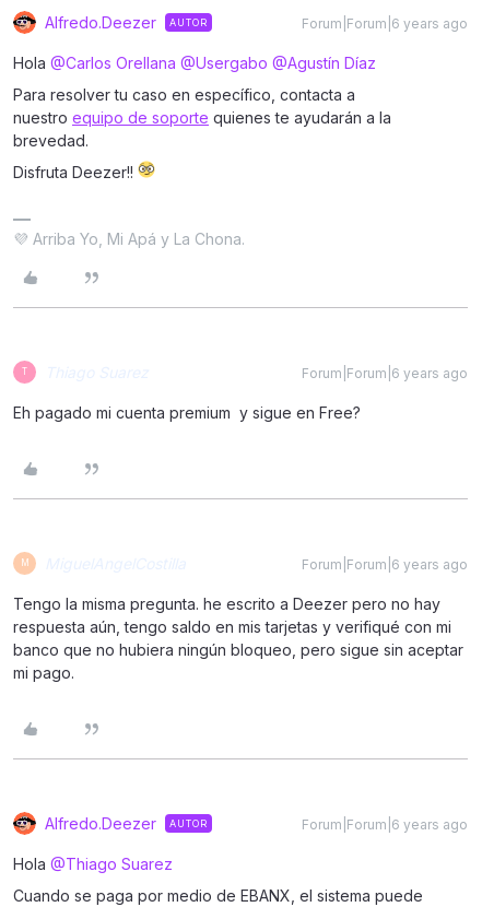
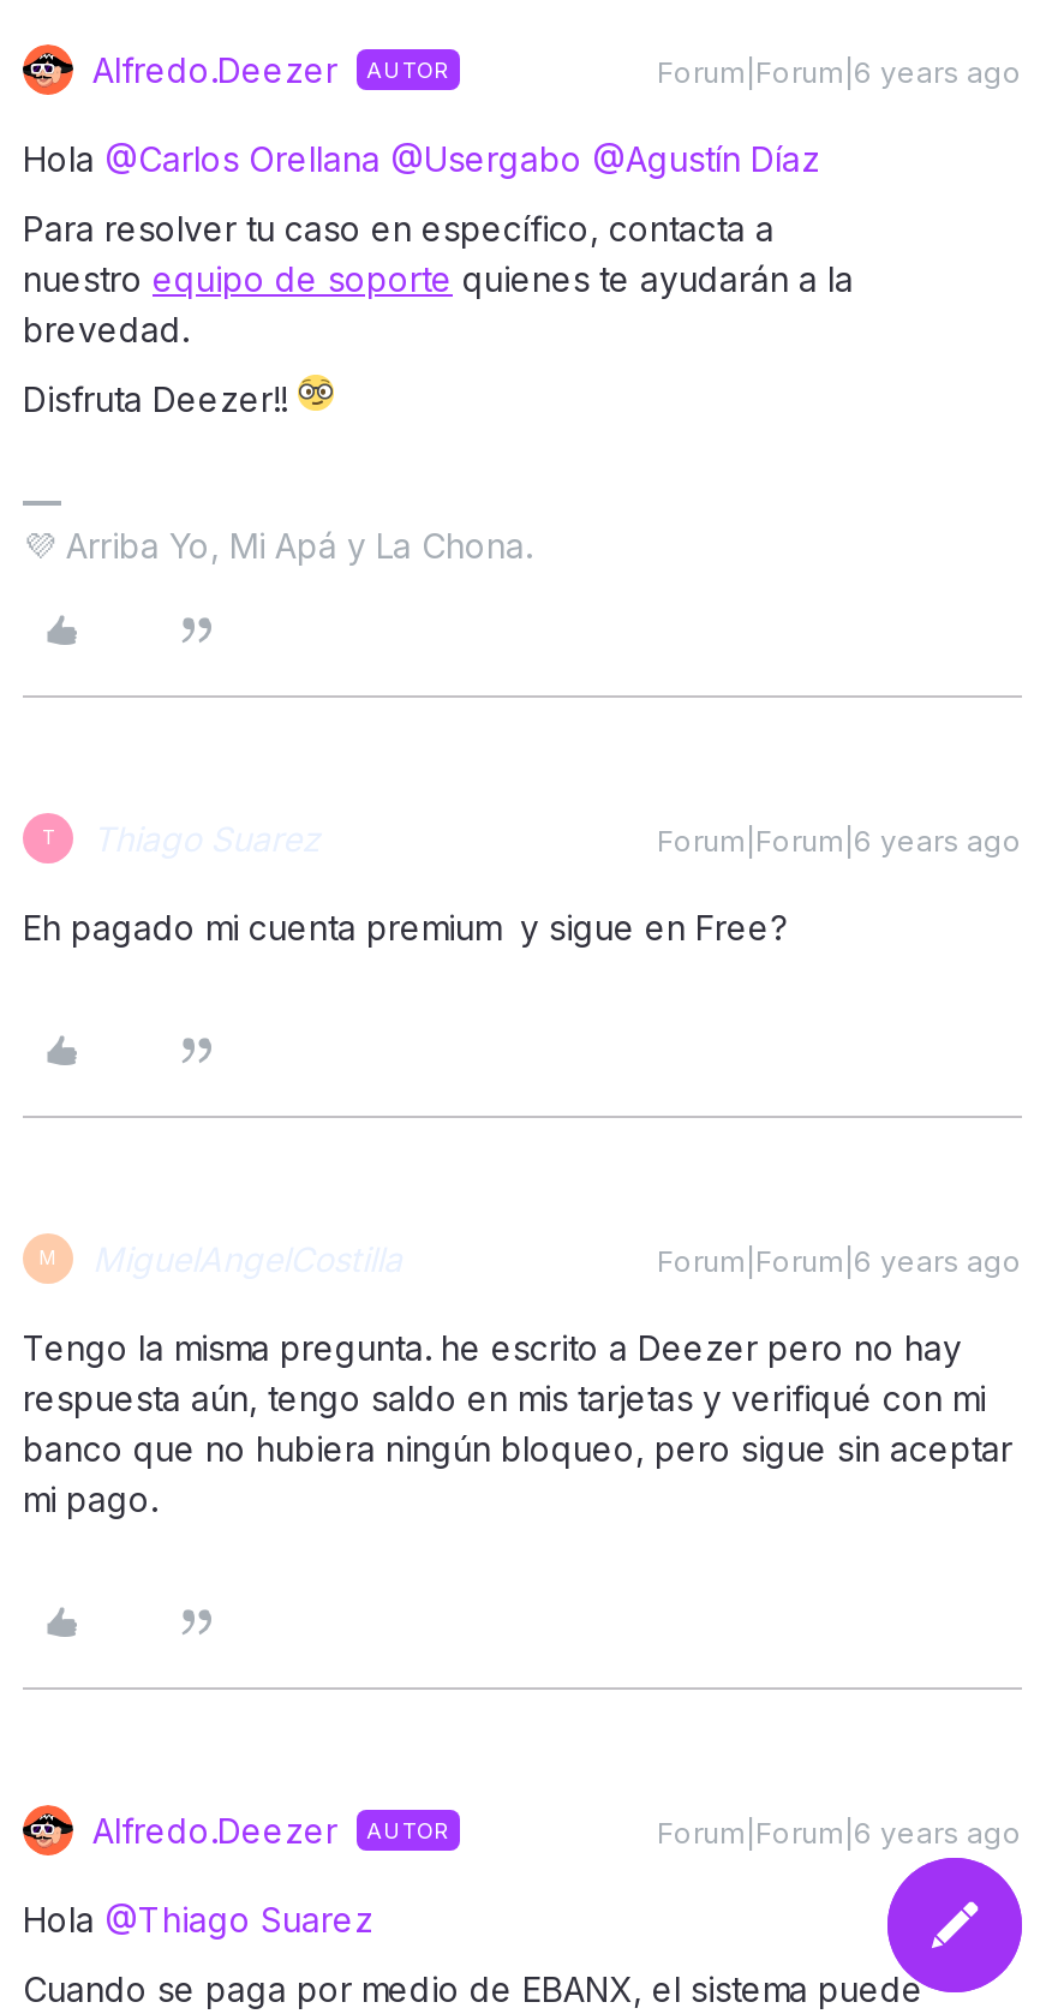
none -> [885,1855,1024,1995] [image]

